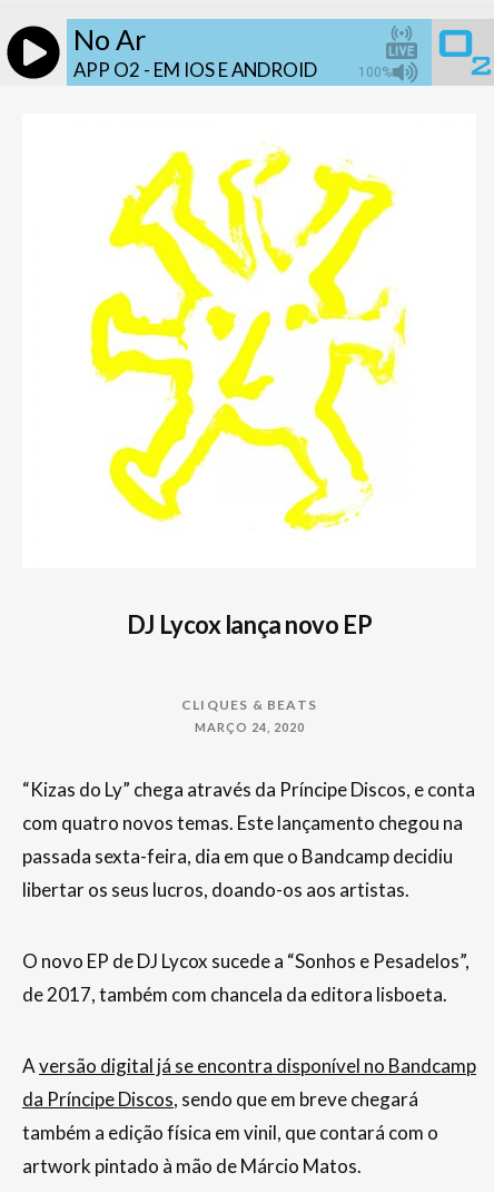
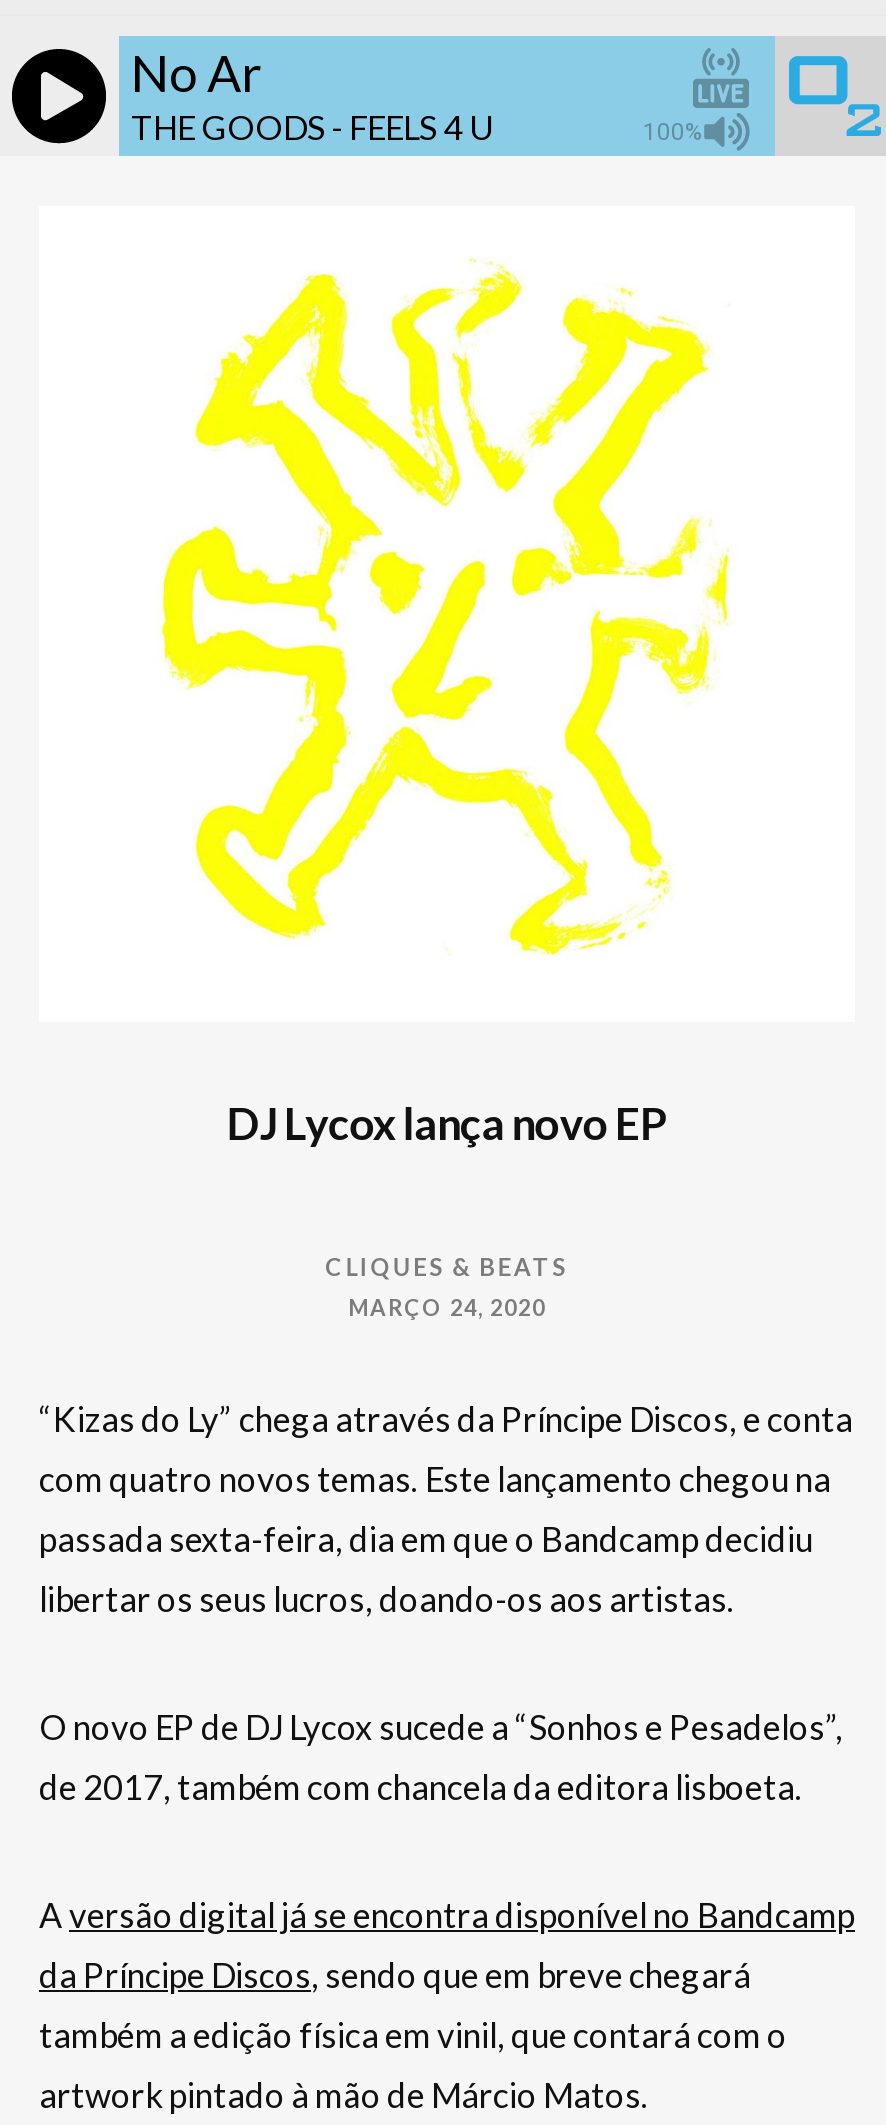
[73,57,317,81] APP O2 - EM IOS E ANDROID -> [131,105,493,147] THE GOODS - FEELS 4 U

